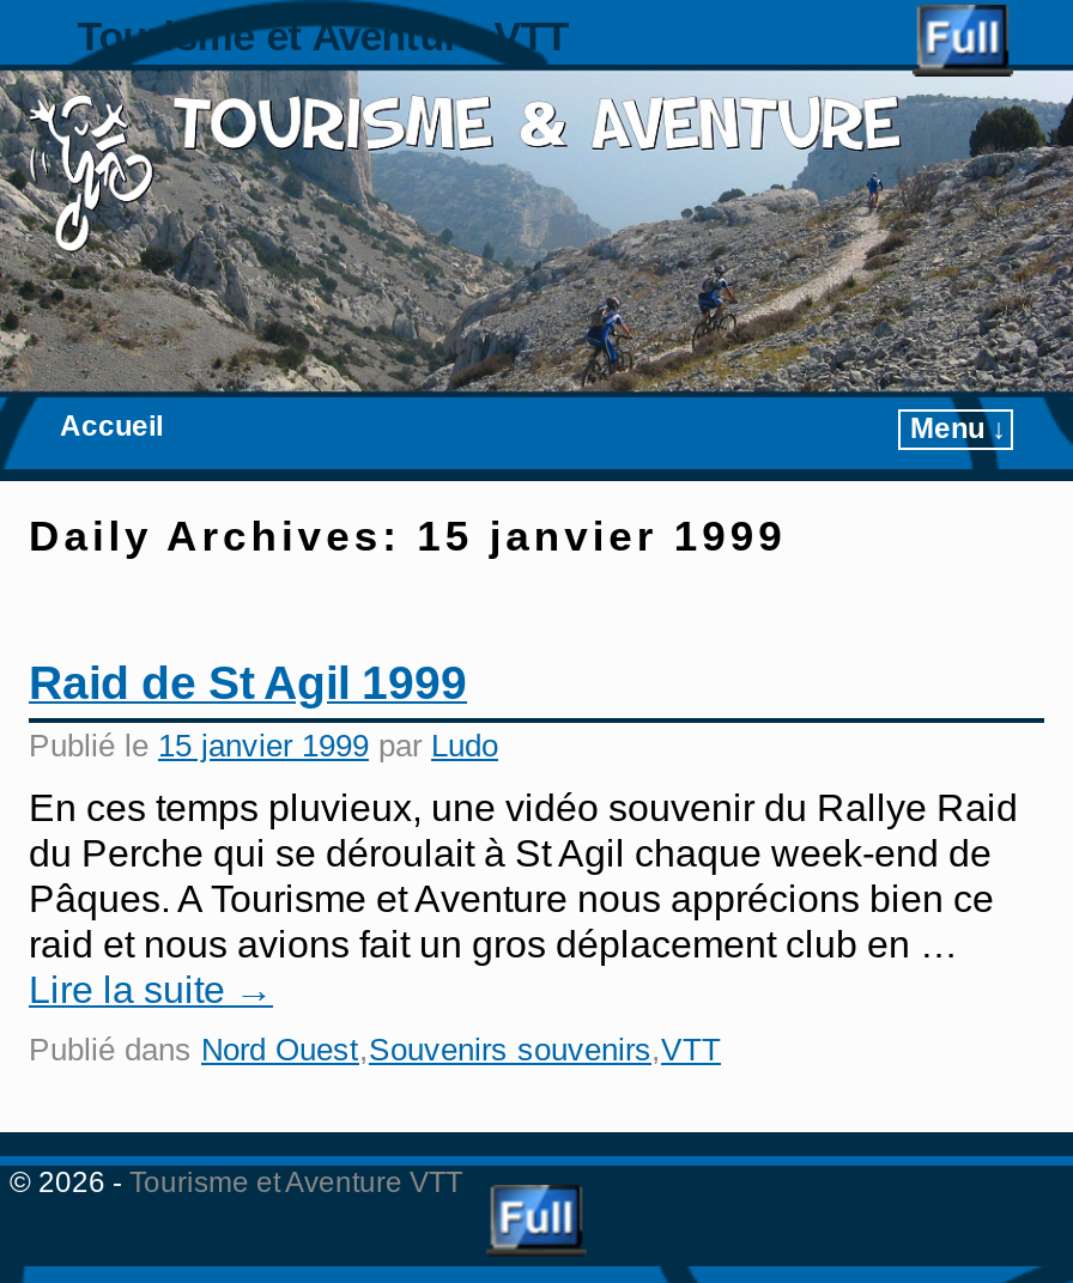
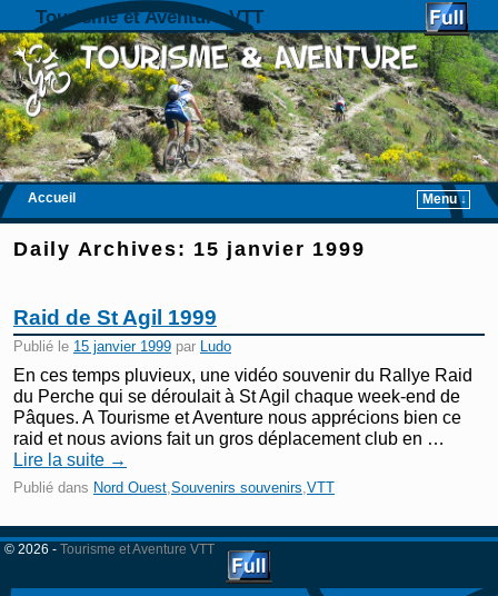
[7,67,1066,395] [image] -> [3,31,495,183] [image]

